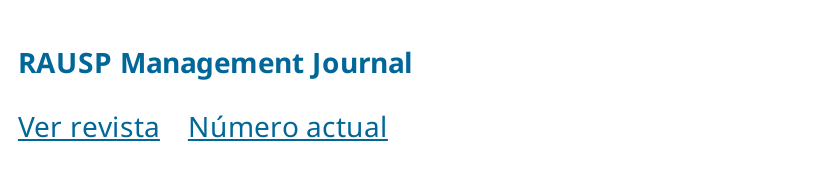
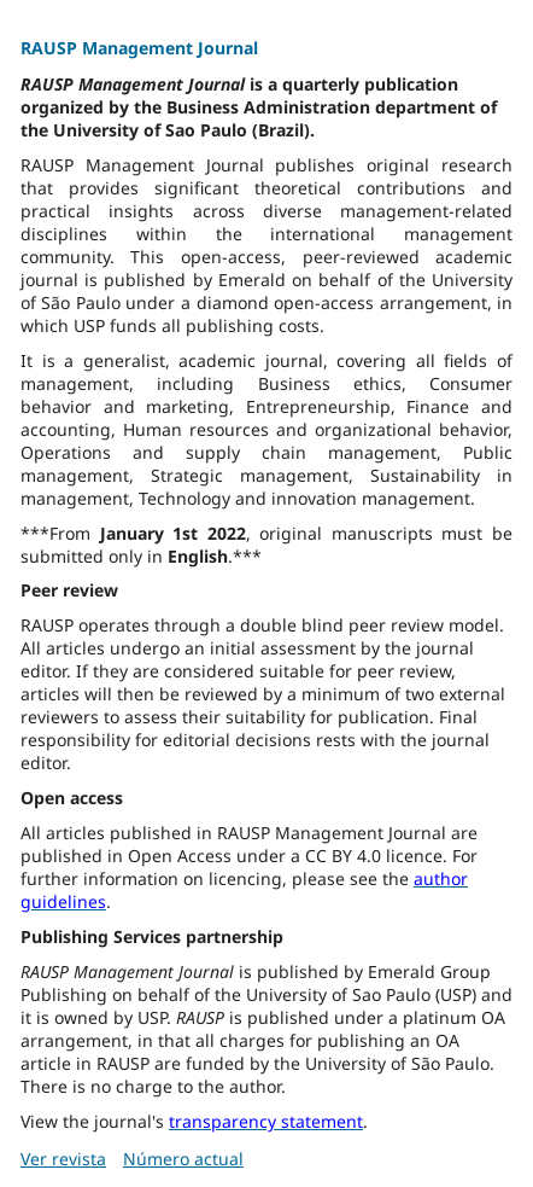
none -> [20,72,513,1133] RAUSP Management Journal is a quarterly publication | organized by the Business Administration department of | the University of Sao Paulo (Brazil). | RAUSP Management Journal publishes original research | that provides significant theoretical contributions and | practical insights across diverse management-related | disciplines within the international management | community. This open-access, peer-reviewed academic | journal is published by Emerald on behalf of the University | of São Paulo under a diamond open-access arrangement, in | which USP funds all publishing costs. | It is a generalist, academic journal, covering all fields of | management, including Business ethics, Consumer | behavior and marketing, Entrepreneurship, Finance and | accounting, Human resources and organizational behavior, | Operations and supply chain management, Public | management, Strategic management, Sustainability in | management, Technology and innovation management. | ***From January 1st 2022, original manuscripts must be | submitted only in English.*** | Peer review | RAUSP operates through a double blind peer review model. | All articles undergo an initial assessment by the journal | editor. If they are considered suitable for peer review, | articles will then be reviewed by a minimum of two external | reviewers to assess their suitability for publication. Final | responsibility for editorial decisions rests with the journal | editor. | Open access | All articles published in RAUSP Management Journal are | published in Open Access under a CC BY 4.0 licence. For | further information on licencing, please see the author | guidelines. | Publishing Services partnership | RAUSP Management Journal is published by Emerald Group | Publishing on behalf of the University of Sao Paulo (USP) and | it is owned by USP. RAUSP is published under a platinum OA | arrangement, in that all charges for publishing an OA | article in RAUSP are funded by the University of São Paulo. | There is no charge to the author. | View the journal's transparency statement.

